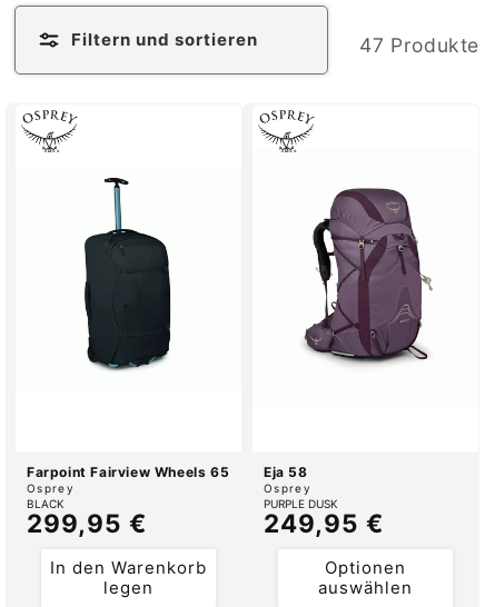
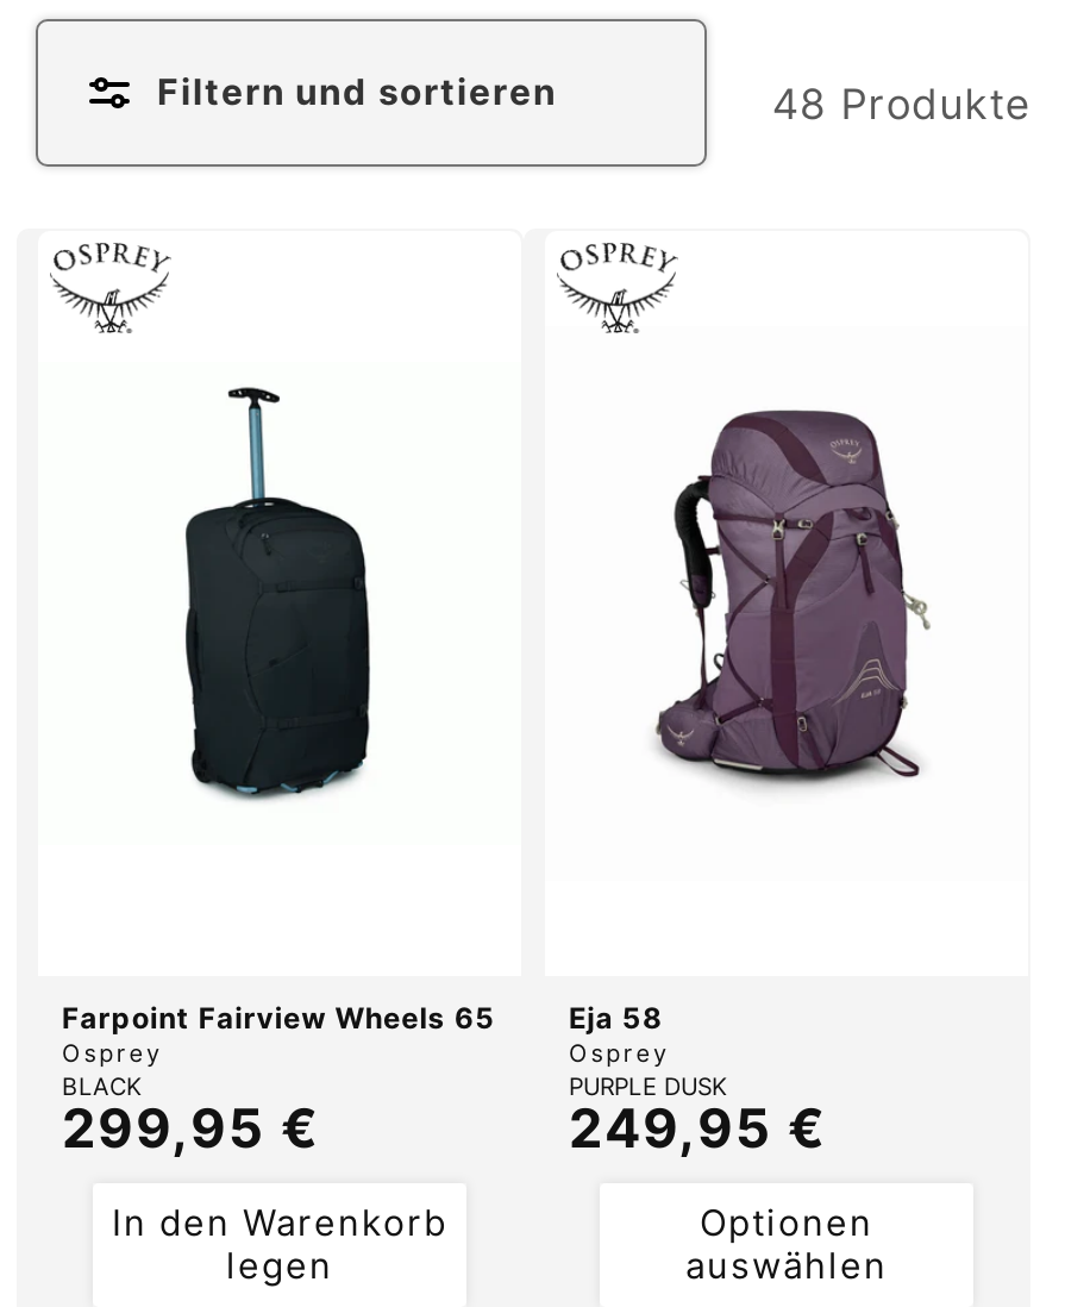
[360,33,479,57] 47 Produkte -> [772,79,1030,129] 48 Produkte

